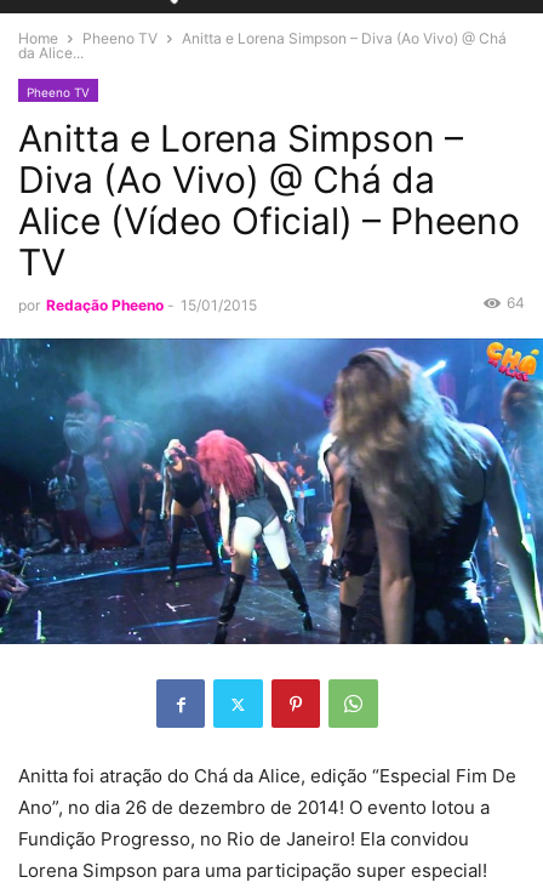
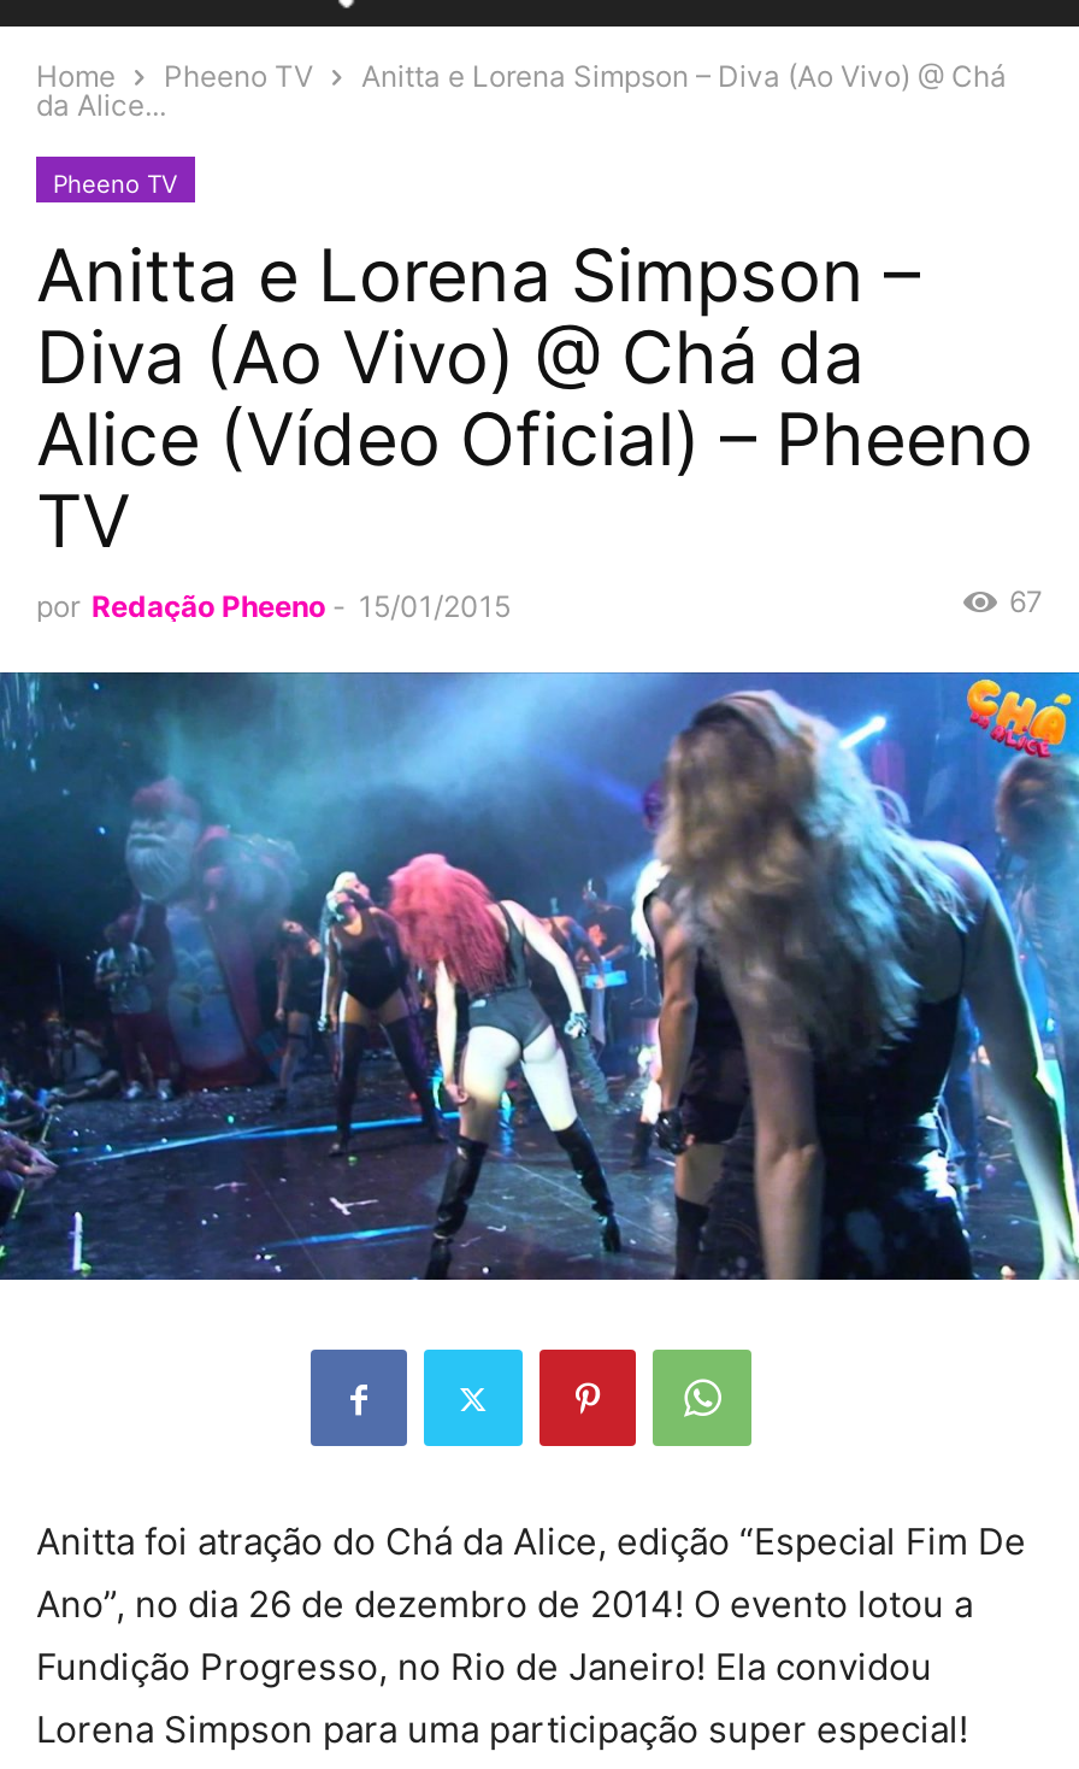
[507,294,525,312] 64 -> [1009,583,1043,619] 67

